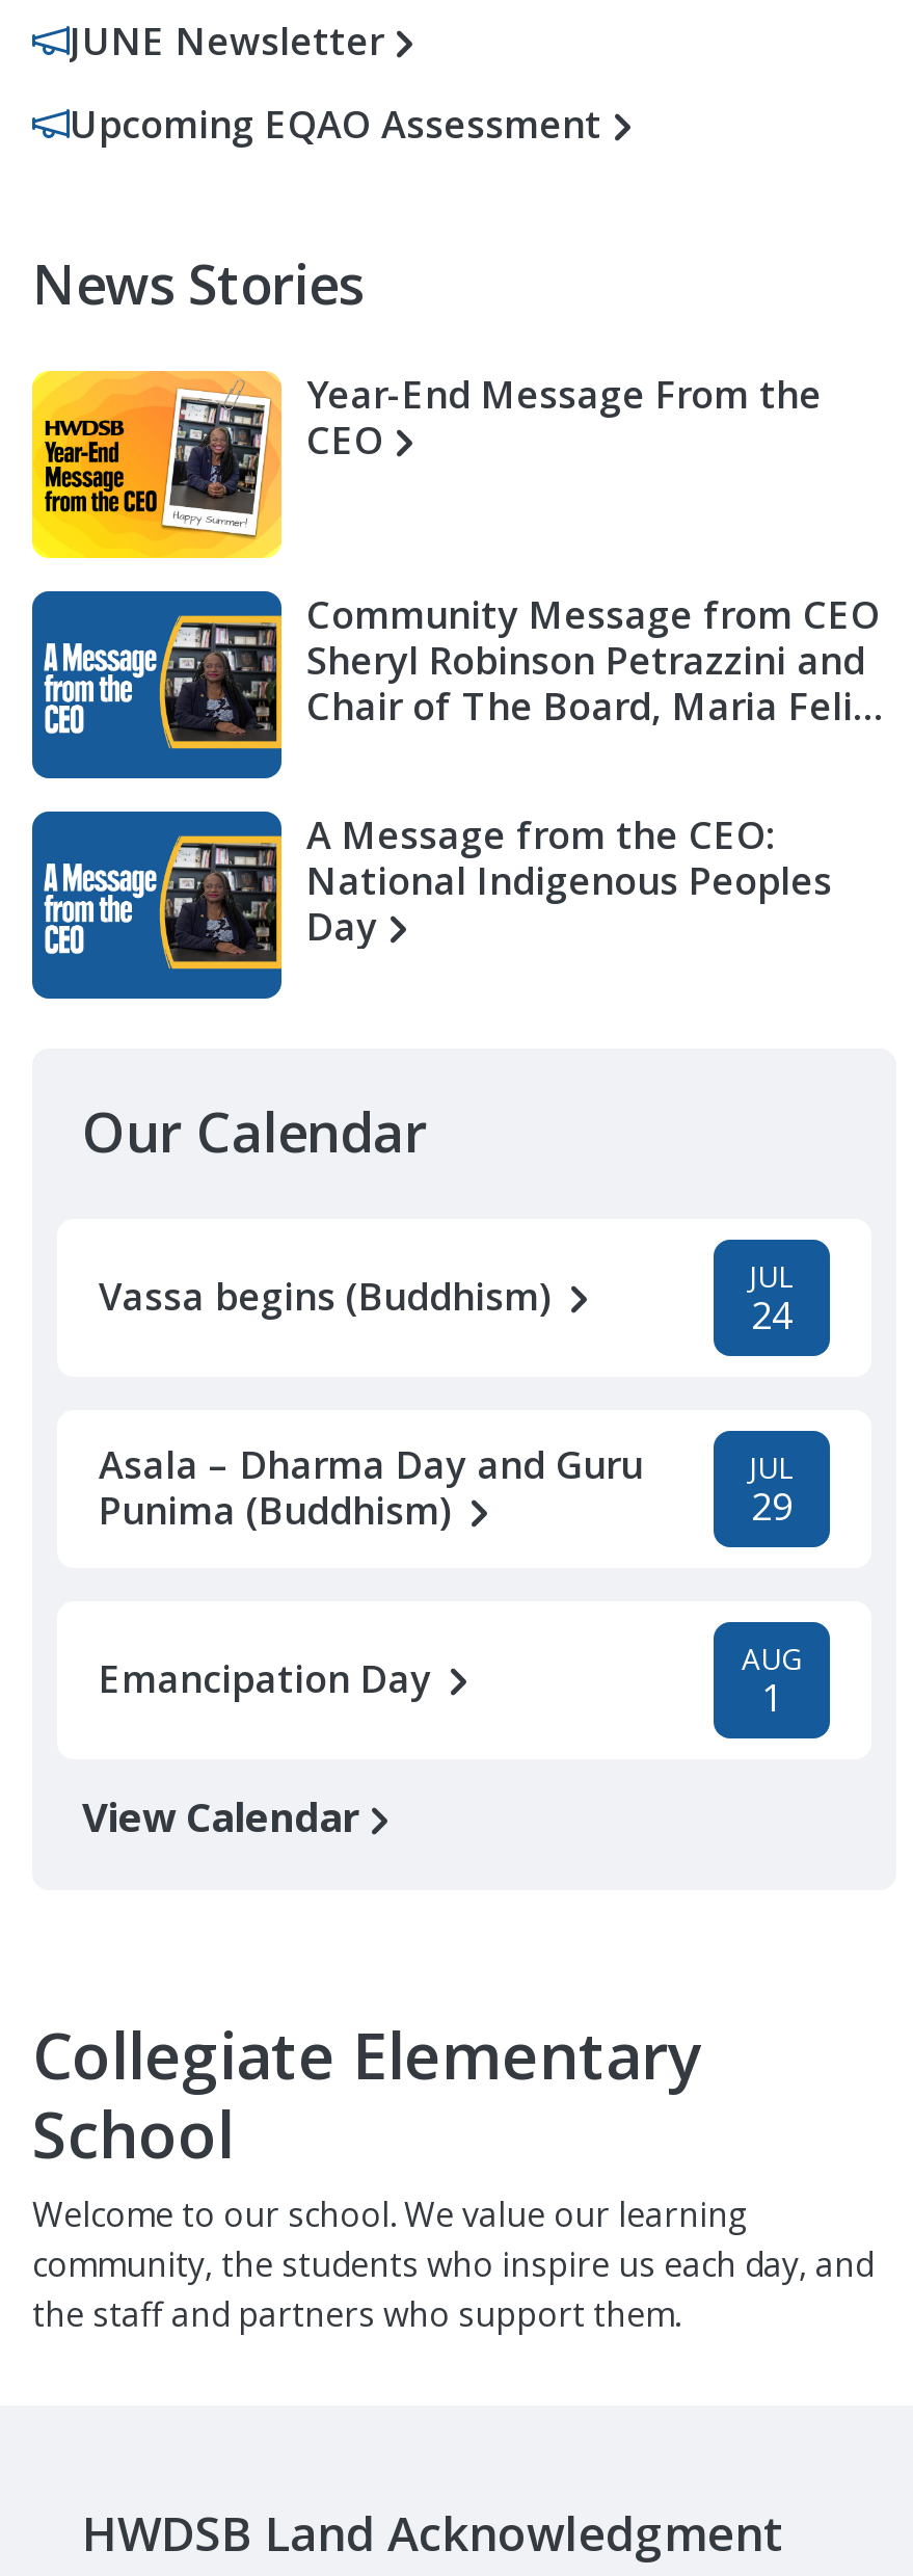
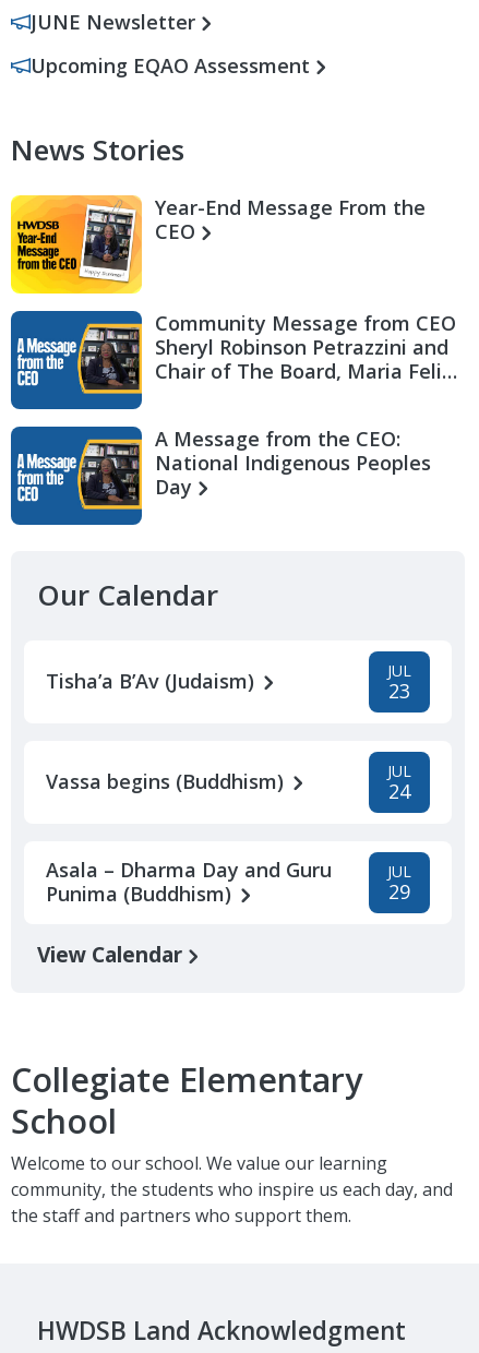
none -> [46,660,411,704] Tisha’a B’Av (Judaism) | JUL | 23
moved [99,1256,795,1535] -> [46,761,411,907]: Vassa begins (Buddhism) | JUL | 24 | Asala – Dharma Day and Guru | Punima (Buddhism) | JUL | 29
[99,1639,802,1722] Emancipation Day | AUG | 1 -> none

